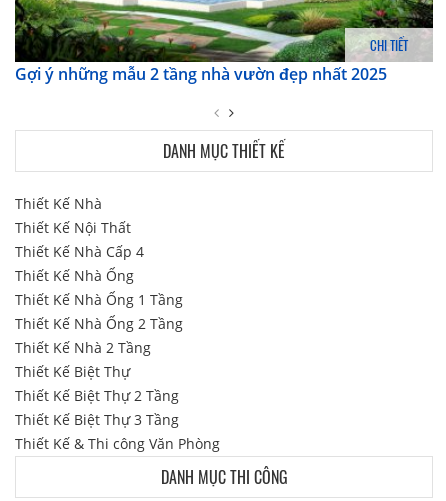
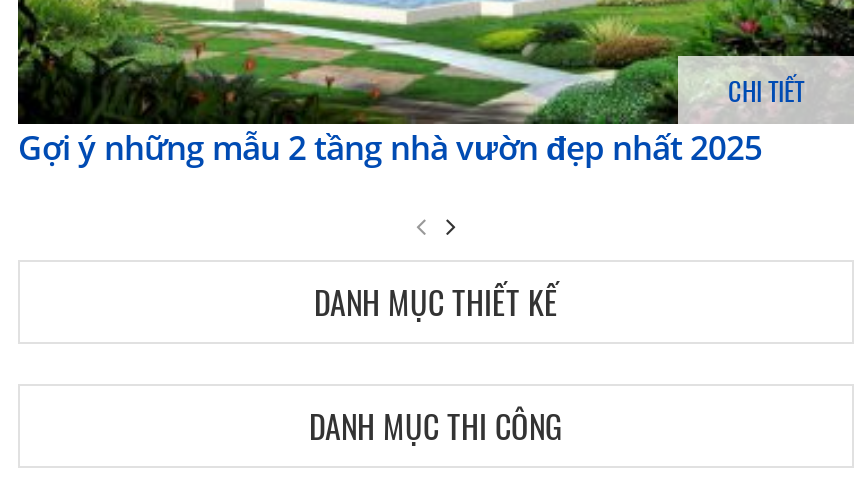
[15,194,220,453] Thiết Kế Nhà | Thiết Kế Nội Thất | Thiết Kế Nhà Cấp 4 | Thiết Kế Nhà Ống | Thiết Kế Nhà Ống 1 Tầng | Thiết Kế Nhà Ống 2 Tầng | Thiết Kế Nhà 2 Tầng | Thiết Kế Biệt Thự | Thiết Kế Biệt Thự 2 Tầng | Thiết Kế Biệt Thự 3 Tầng | Thiết Kế & Thi công Văn Phòng -> none

